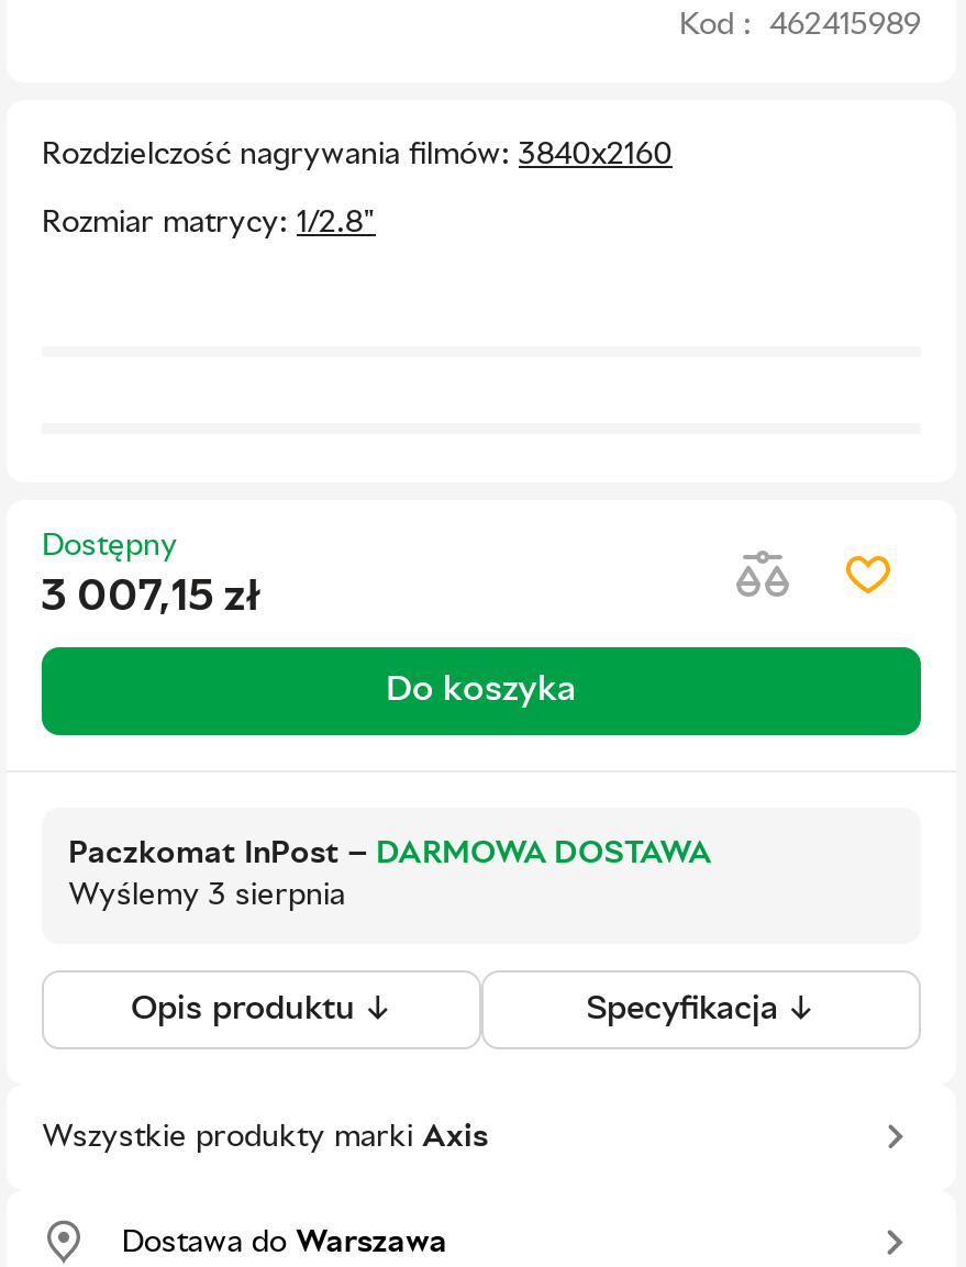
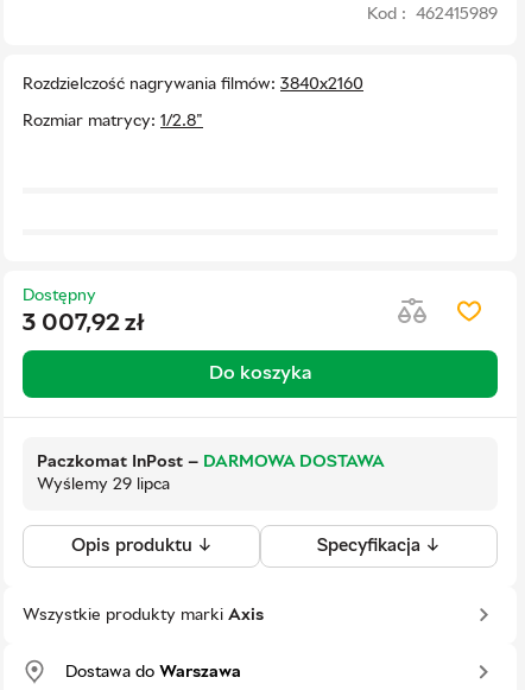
[42,577,259,619] 3 007,15 zł -> [23,312,144,335] 3 007,92 zł
[68,882,345,911] Wyślemy 3 sierpnia -> [37,477,170,493] Wyślemy 29 lipca

